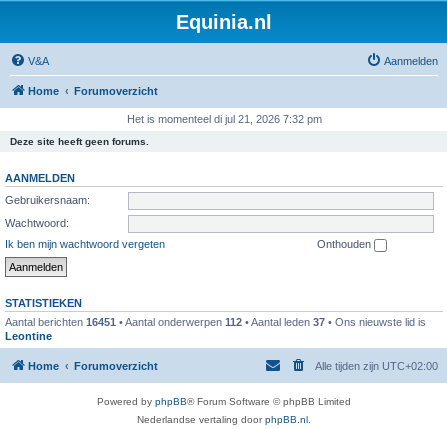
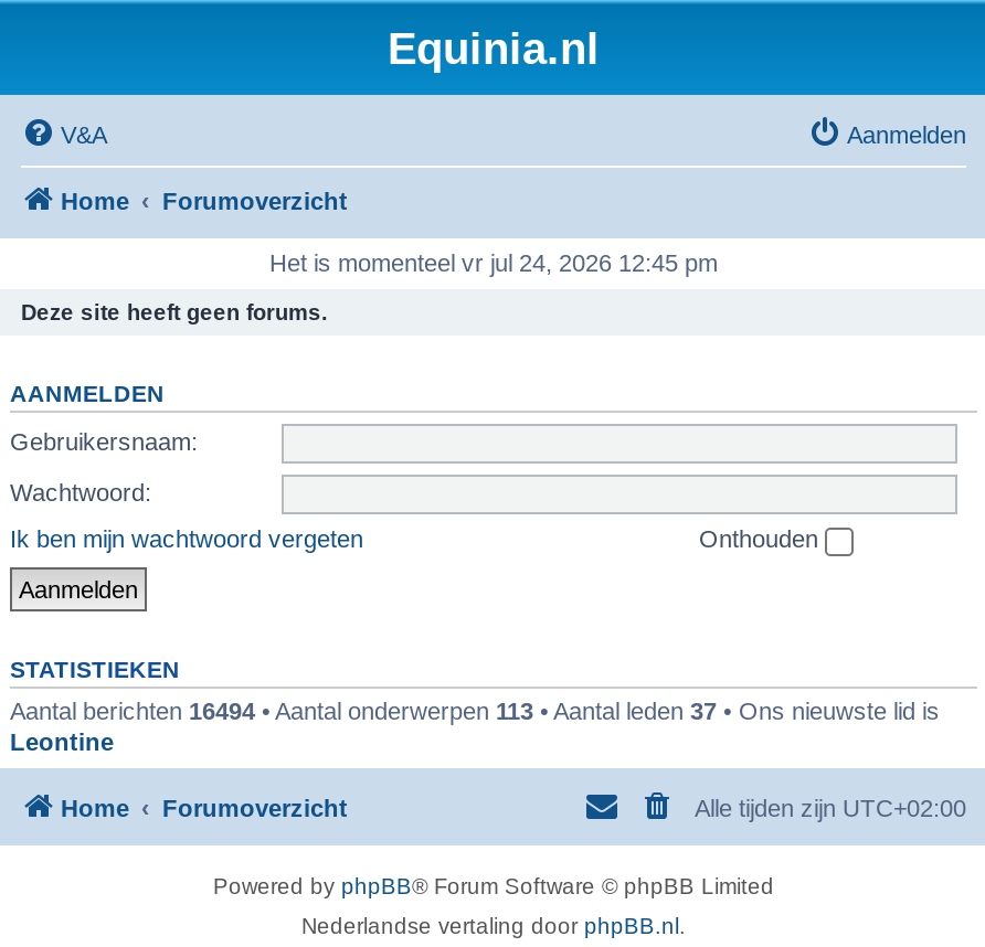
[126,113,321,125] Het is momenteel di jul 21, 2026 7:32 pm -> [269,249,718,276] Het is momenteel vr jul 24, 2026 12:45 pm
[5,316,426,328] Aantal berichten 16451 • Aantal onderwerpen 112 • Aantal leden 37 • Ons nieuwste lid is -> [10,697,940,723] Aantal berichten 16494 • Aantal onderwerpen 113 • Aantal leden 37 • Ons nieuwste lid is

